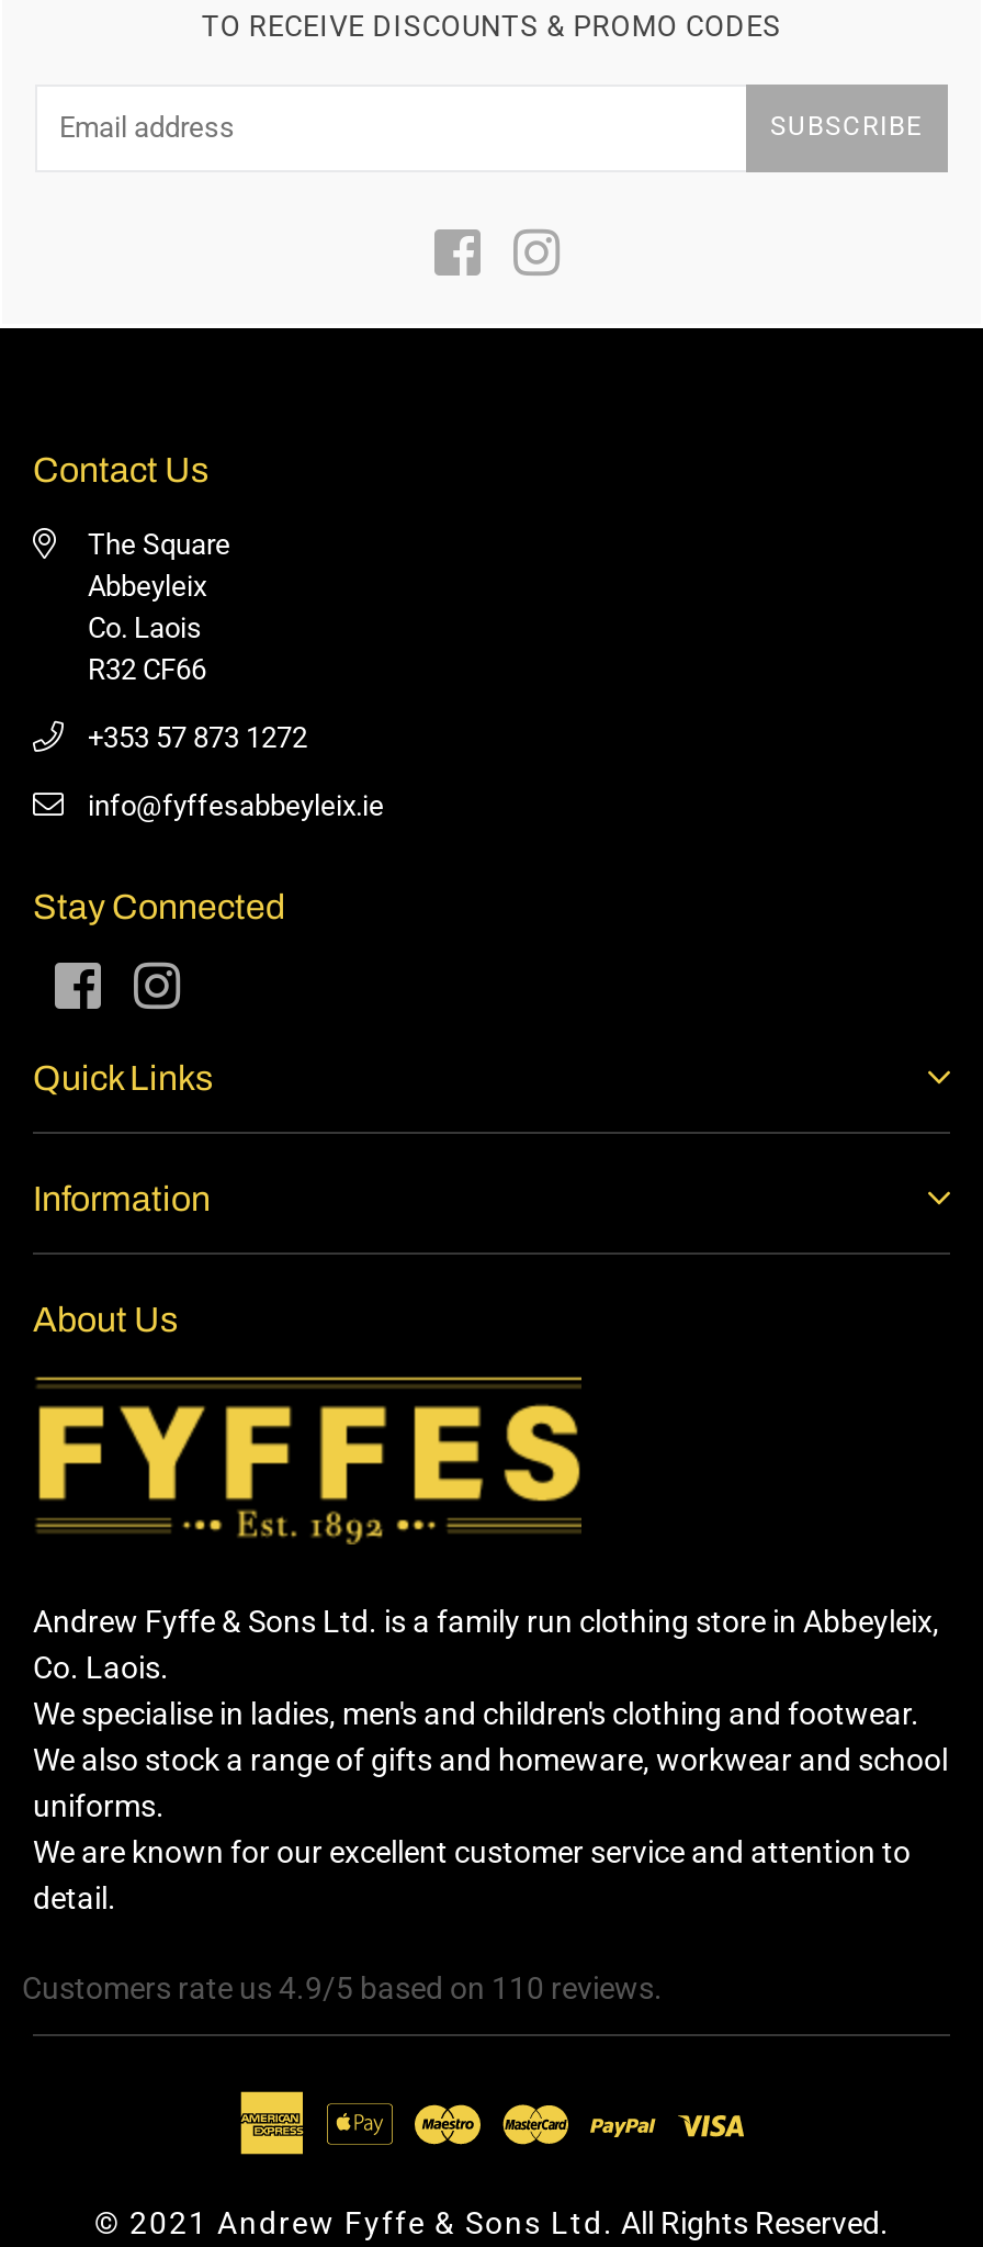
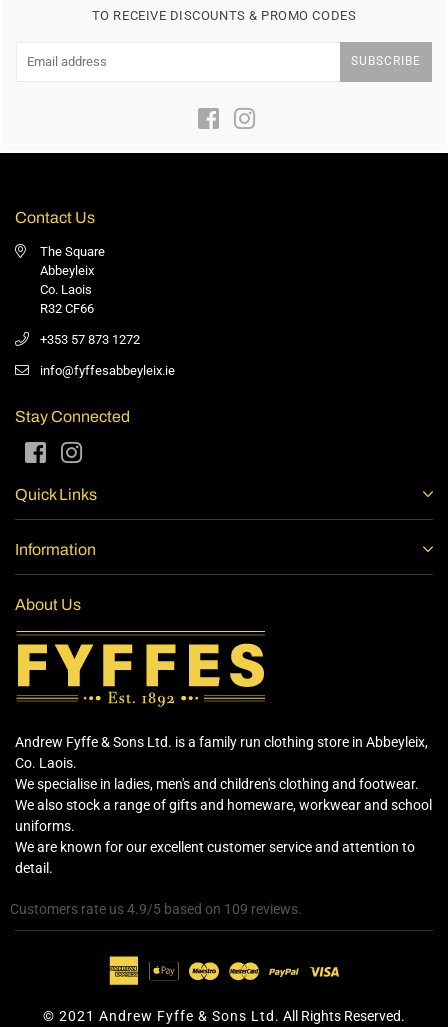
[22,1970,663,2006] Customers rate us 4.9/5 based on 110 reviews. -> [10,901,302,917] Customers rate us 4.9/5 based on 109 reviews.

